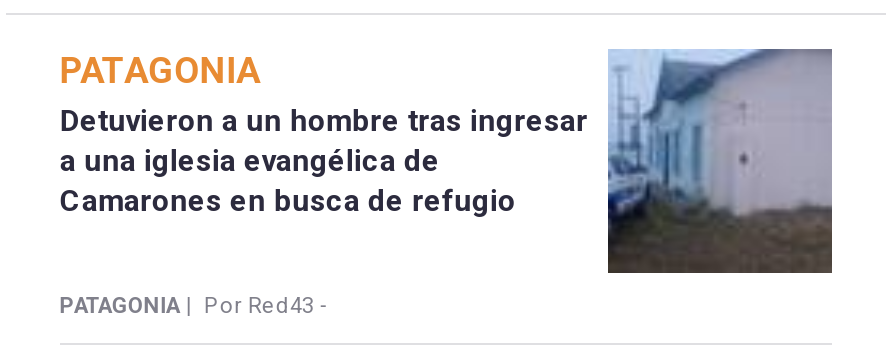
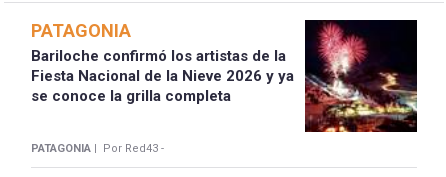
[60,47,832,275] [image] | Detuvieron a un hombre tras ingresar | a una iglesia evangélica de | Camarones en busca de refugio -> [31,19,417,133] [image] | Bariloche confirmó los artistas de la | Fiesta Nacional de la Nieve 2026 y ya | se conoce la grilla completa

